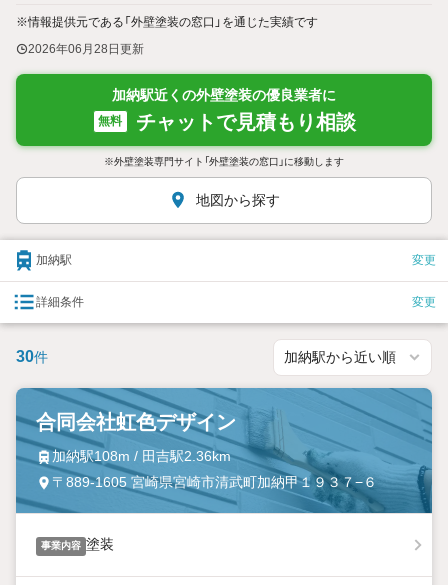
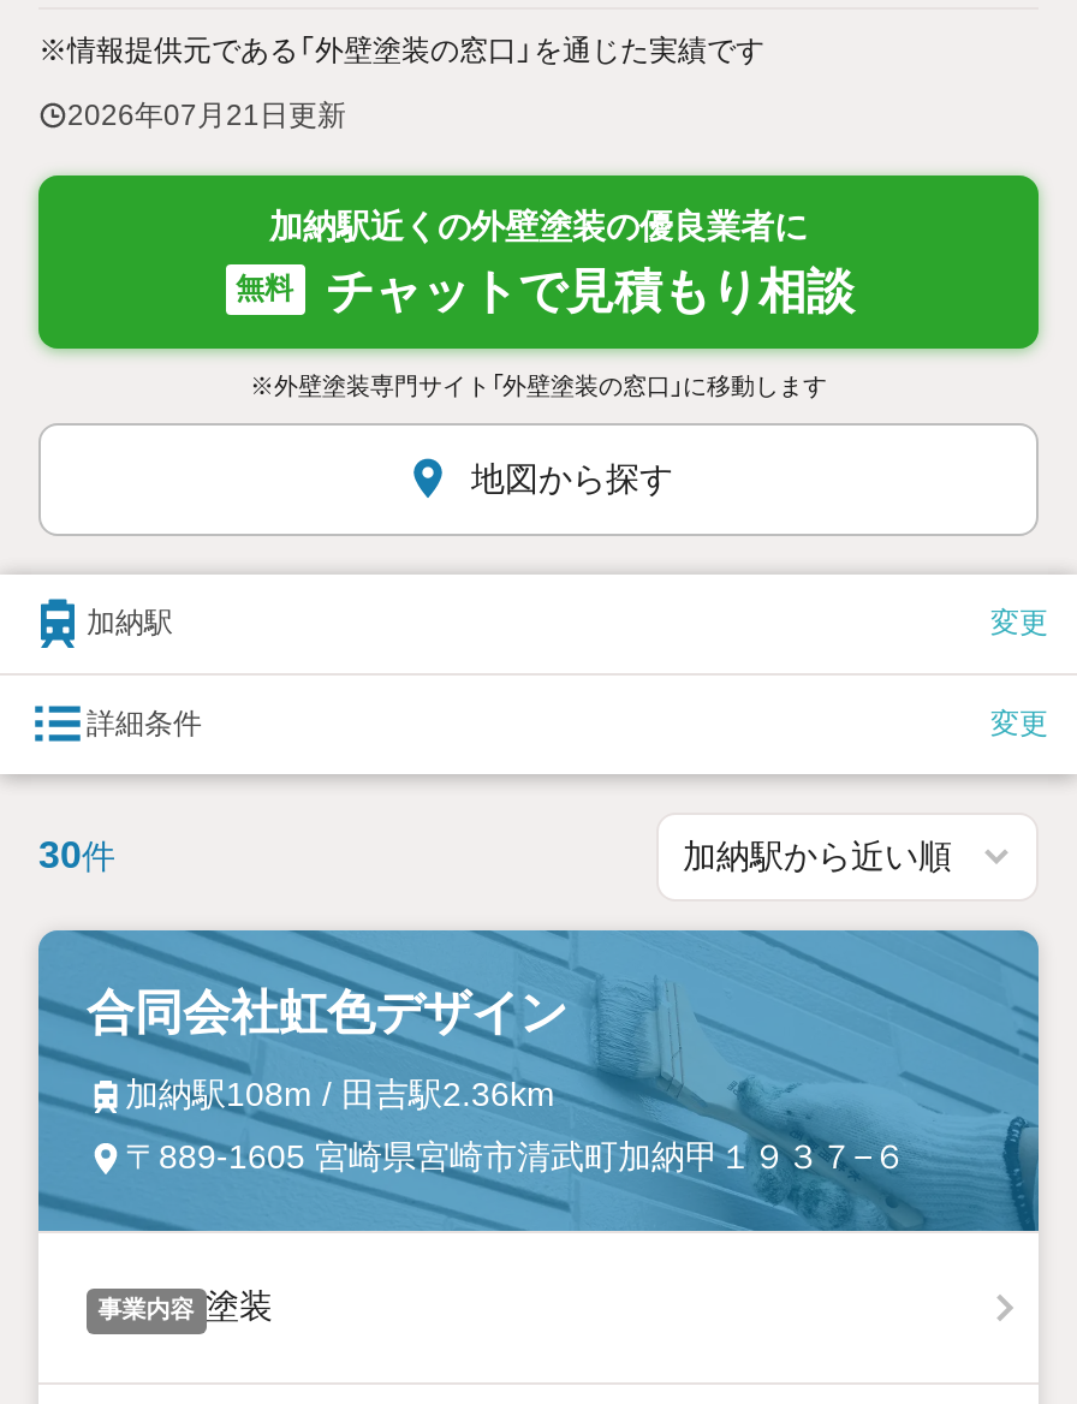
[28,42,144,56] 2026年06月28日更新 -> [67,98,346,132] 2026年07月21日更新

